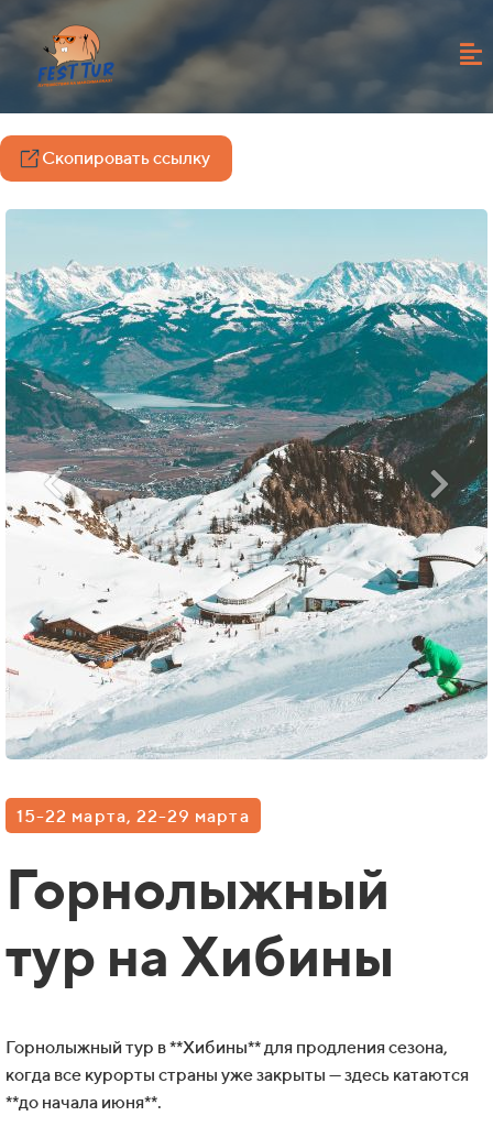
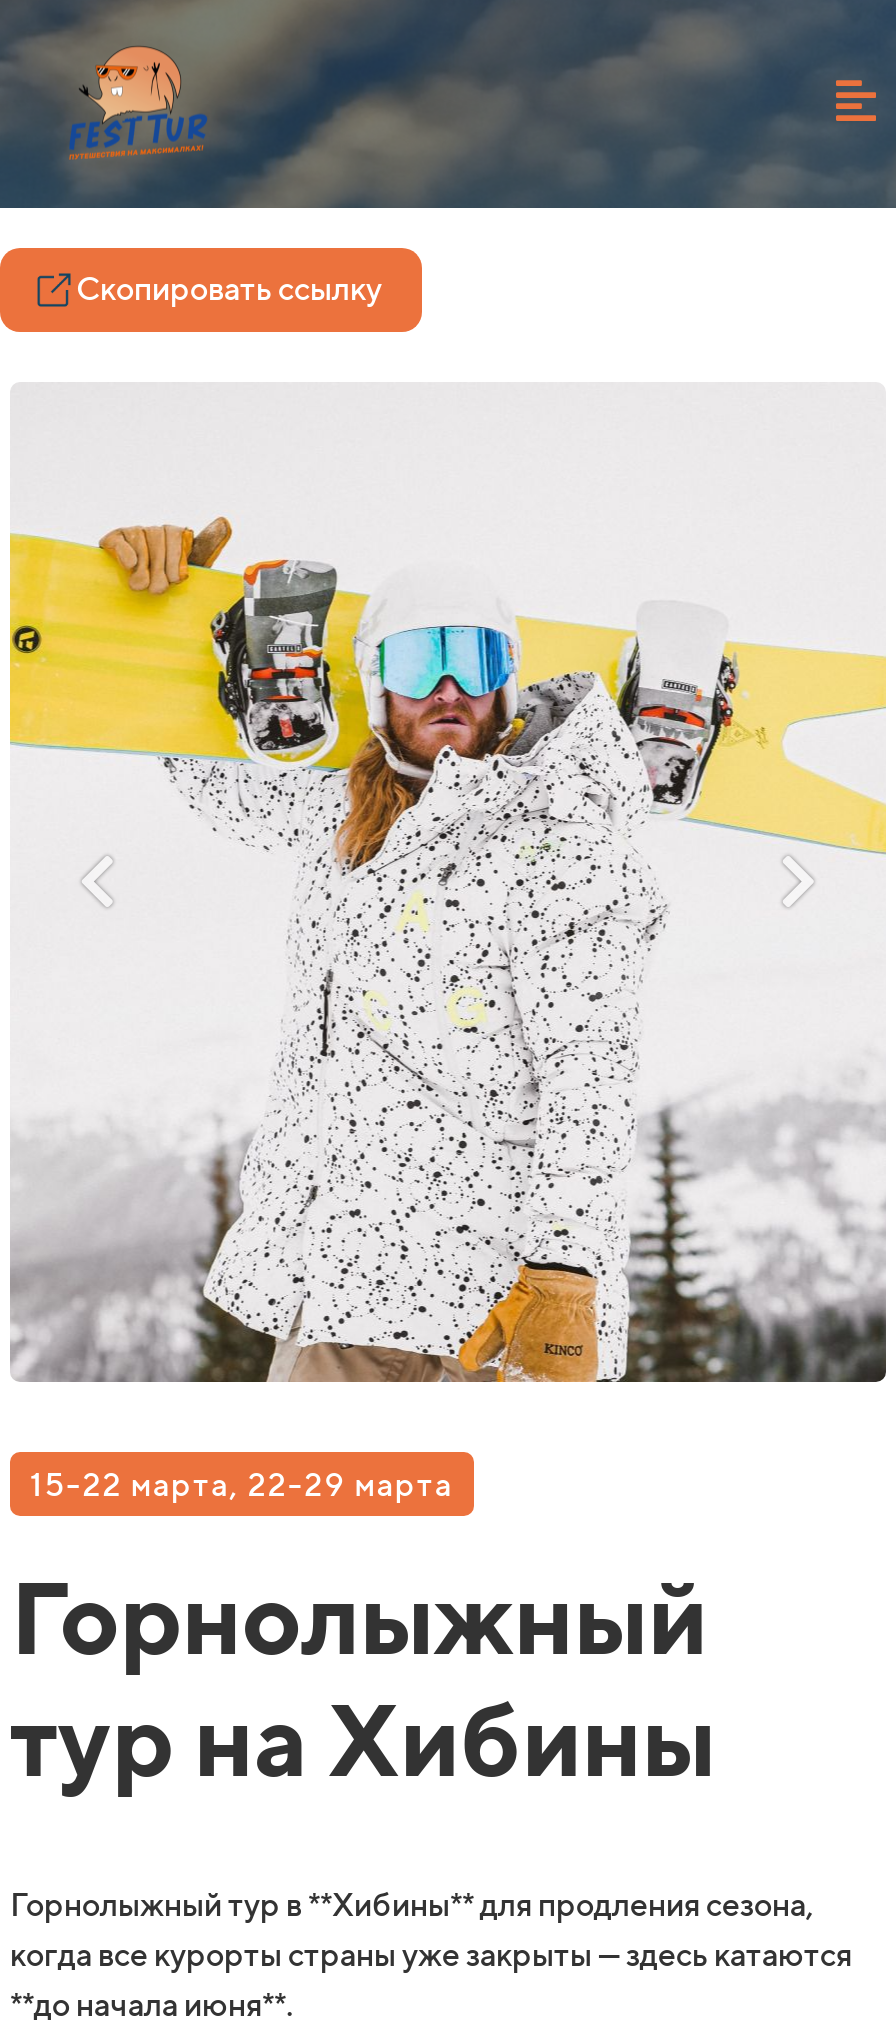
[4,209,489,759] [image] -> [8,384,888,1384] [image]

